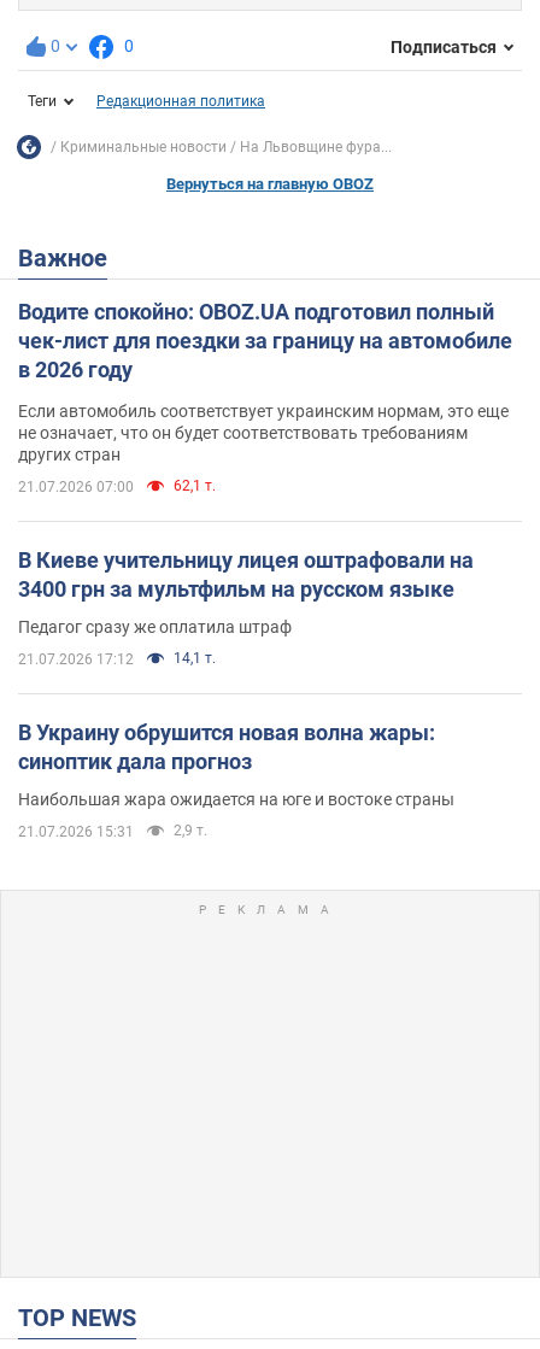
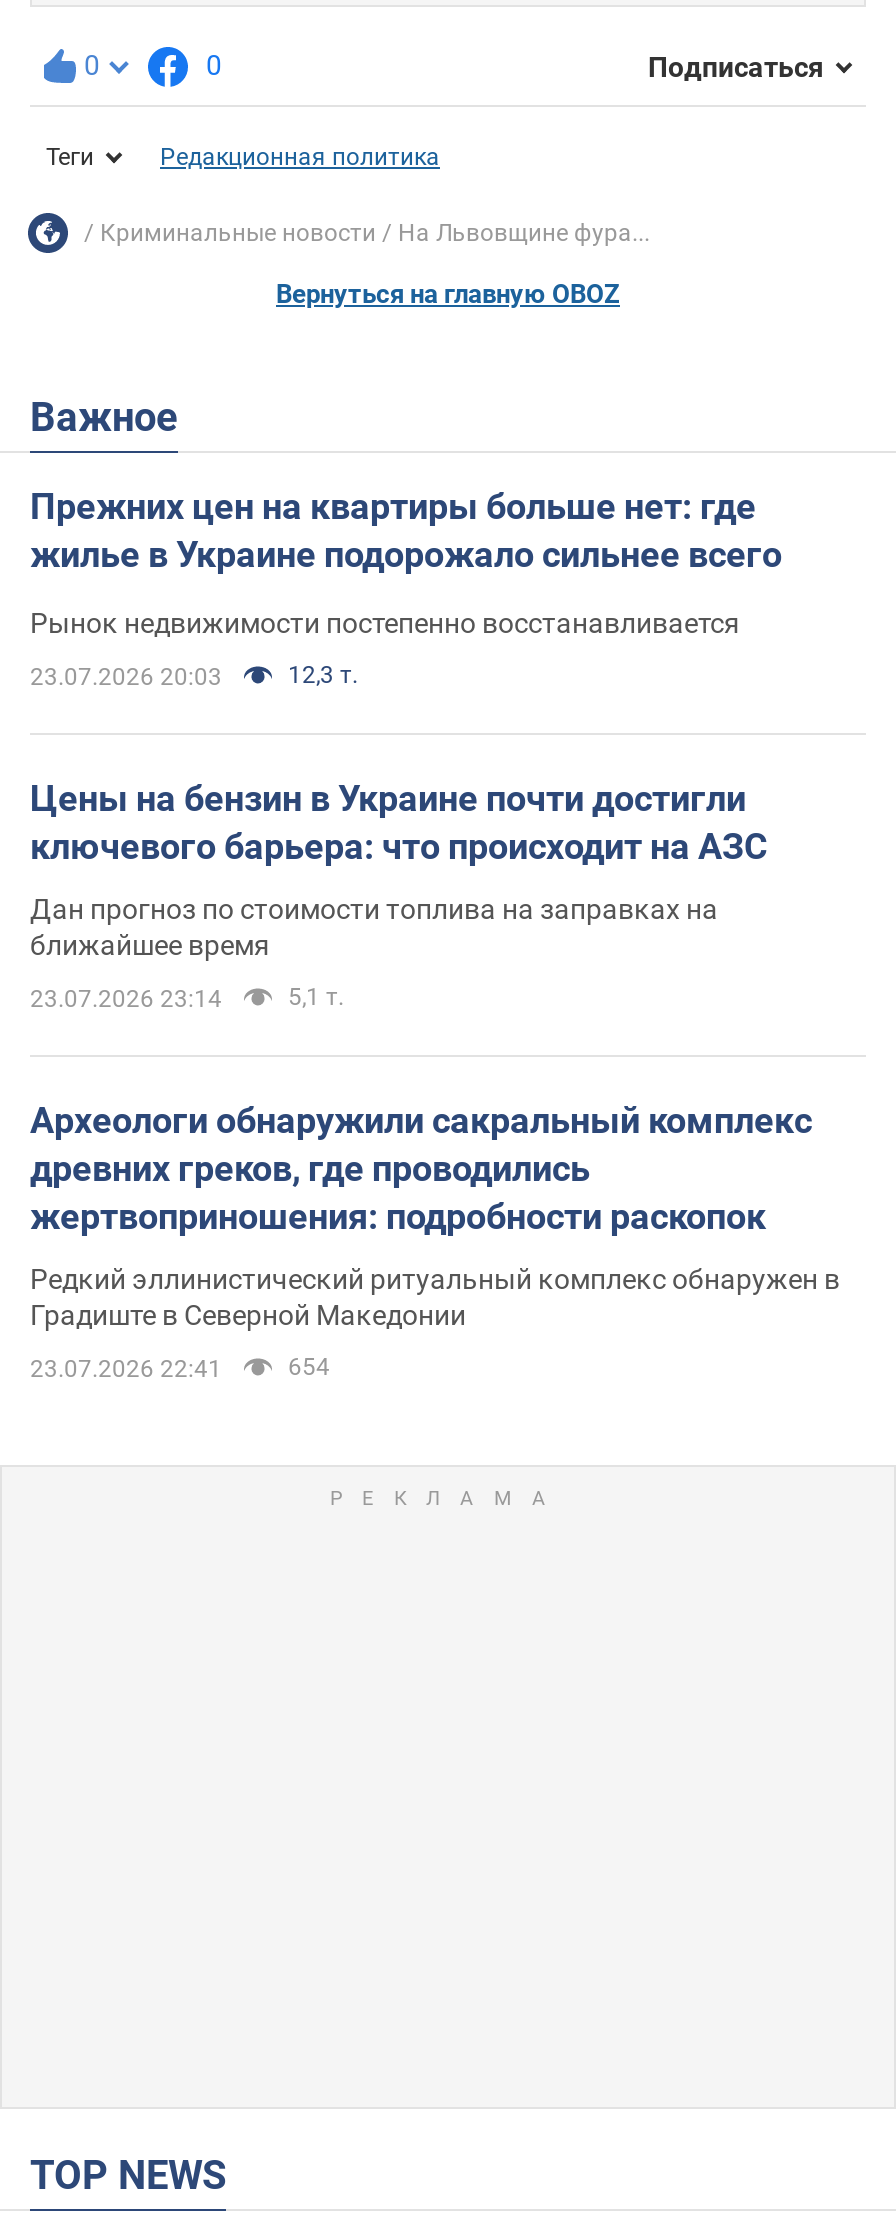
[18,299,512,382] Водите спокойно: OBOZ.UA подготовил полный | чек-лист для поездки за границу на автомобиле | в 2026 году -> [30,485,782,575] Прежних цен на квартиры больше нет: где | жилье в Украине подорожало сильнее всего
[18,402,509,464] Если автомобиль соответствует украинским нормам, это еще | не означает, что он будет соответствовать требованиям | других стран -> [30,607,740,639] Рынок недвижимости постепенно восстанавливается
[18,478,216,496] 21.07.2026 07:00 | 62,1 т. -> [30,661,358,691] 23.07.2026 20:03 | 12,3 т.
[18,548,474,602] В Киеве учительницу лицея оштрафовали на | 3400 грн за мультфильм на русском языке -> [30,777,768,867] Цены на бензин в Украине почти достигли | ключевого барьера: что происходит на АЗС
[18,617,292,637] Педагог сразу же оплатила штраф -> [30,893,718,961] Дан прогноз по стоимости топлива на заправках на | ближайшее время
[18,650,216,668] 21.07.2026 17:12 | 14,1 т. -> [30,983,344,1013] 23.07.2026 23:14 | 5,1 т.
[18,720,435,774] В Украину обрушится новая волна жары: | синоптик дала прогноз -> [30,1099,812,1237] Археологи обнаружили сакральный комплекс | древних греков, где проводились | жертвоприношения: подробности раскопок
[18,790,454,809] Наибольшая жара ожидается на юге и востоке страны -> [30,1263,840,1331] Редкий эллинистический ритуальный комплекс обнаружен в | Градиште в Северной Македонии
[18,822,207,841] 21.07.2026 15:31 | 2,9 т. -> [30,1353,330,1383] 23.07.2026 22:41 | 654

